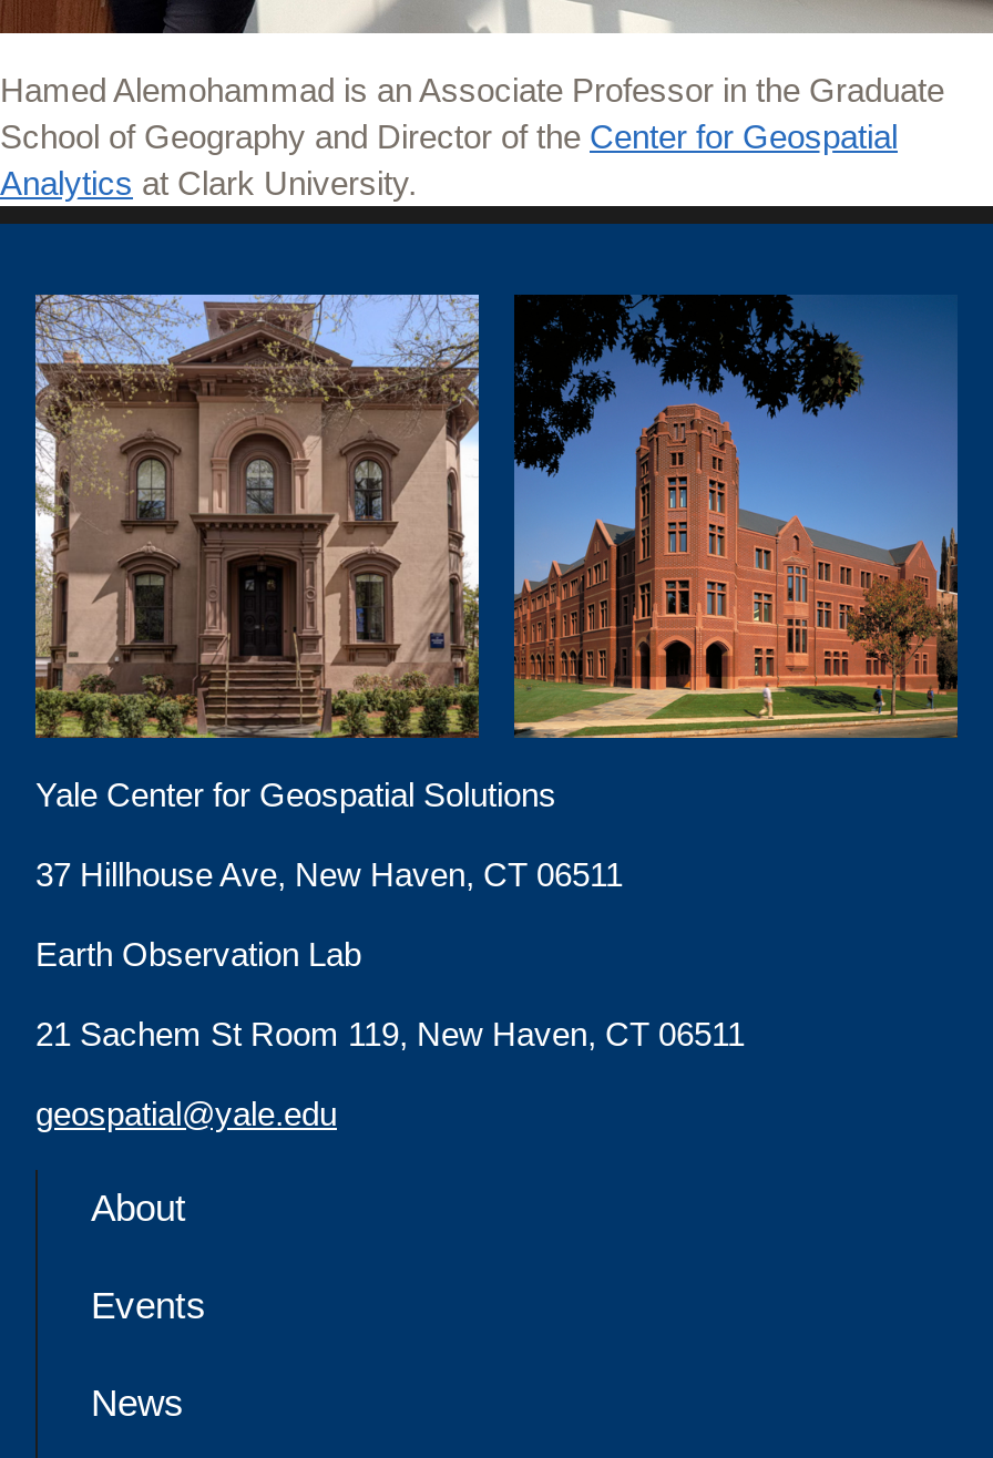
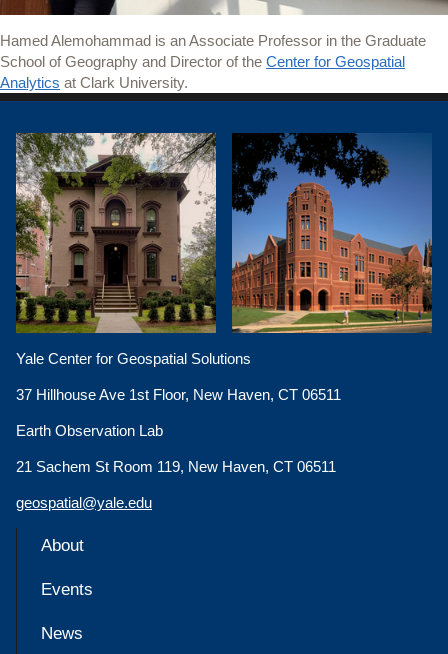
[33,292,481,738] [image] -> [15,132,217,334] [image]
[35,856,623,893] 37 Hillhouse Ave, New Haven, CT 06511 -> [16,386,341,403] 37 Hillhouse Ave 1st Floor, New Haven, CT 06511

